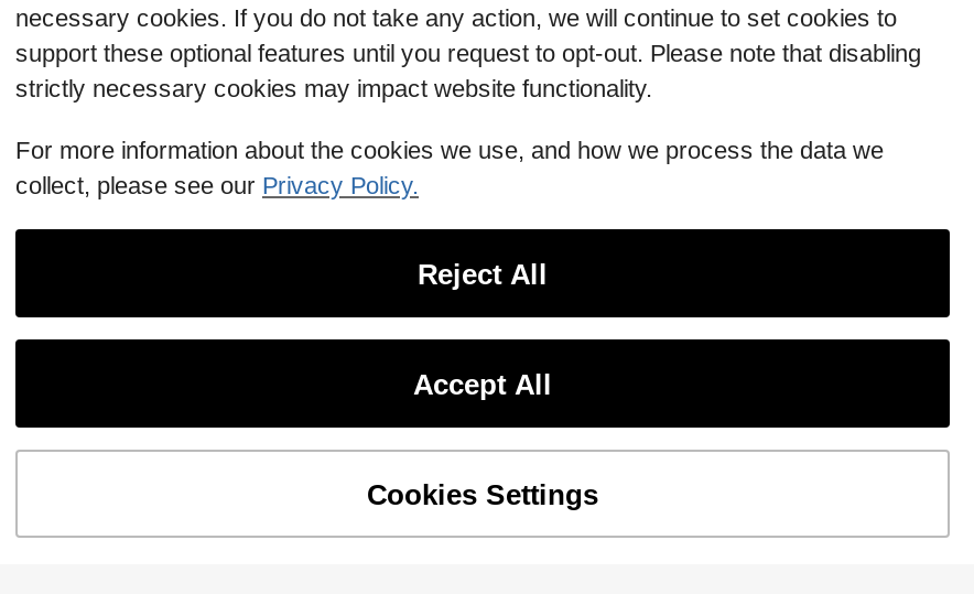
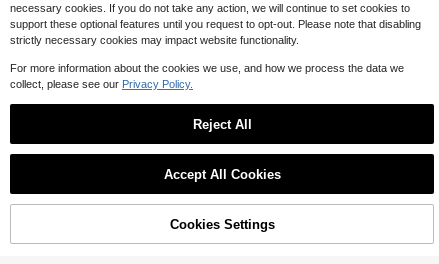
[413,367,552,400] Accept All -> [163,166,280,181] Accept All Cookies

